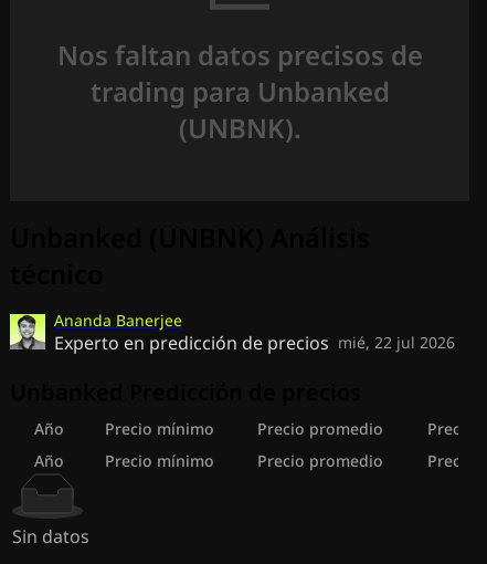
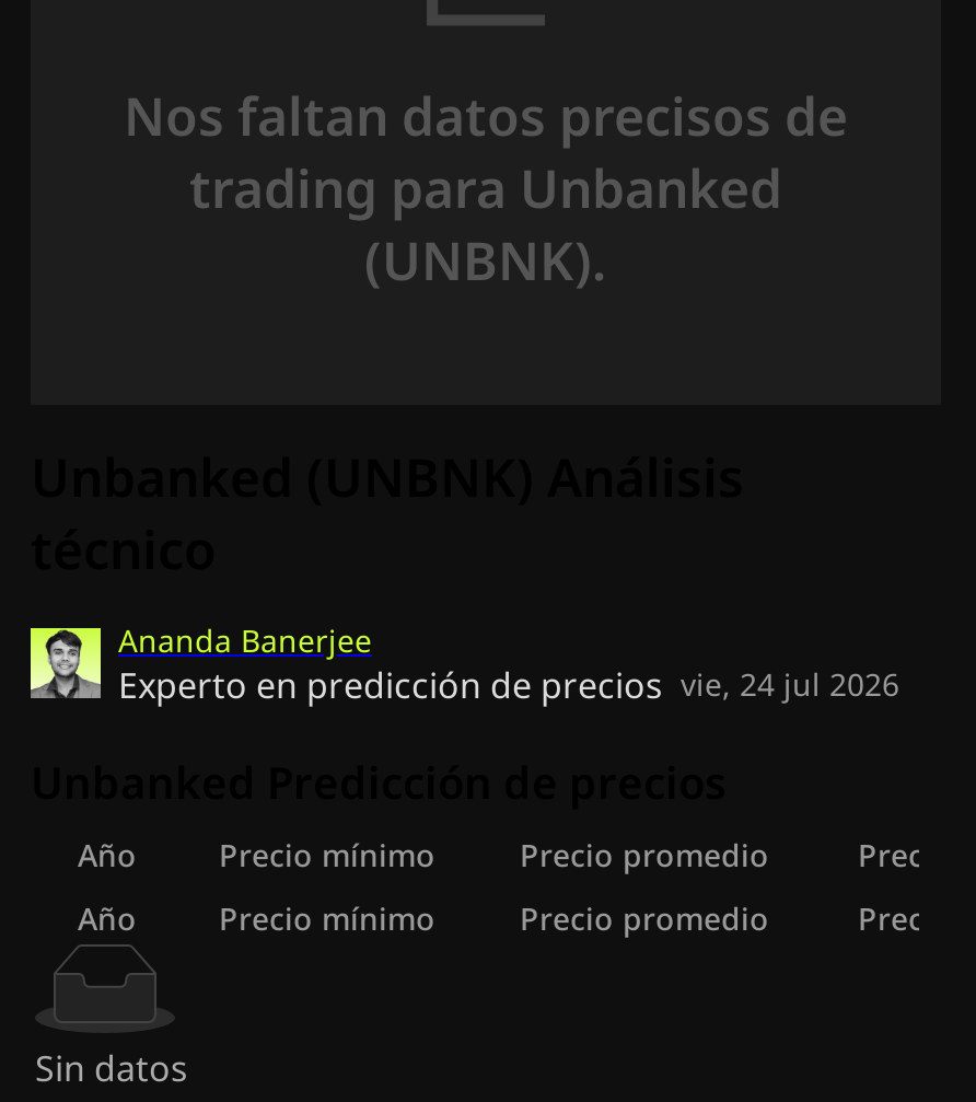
[54,330,455,355] Experto en predicción de precios mié, 22 jul 2026 -> [118,661,899,709] Experto en predicción de precios vie, 24 jul 2026

